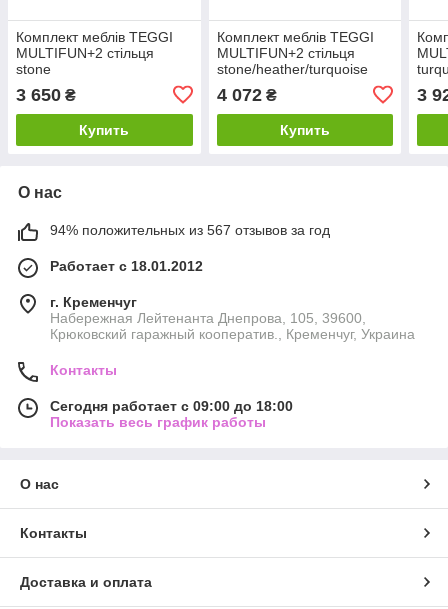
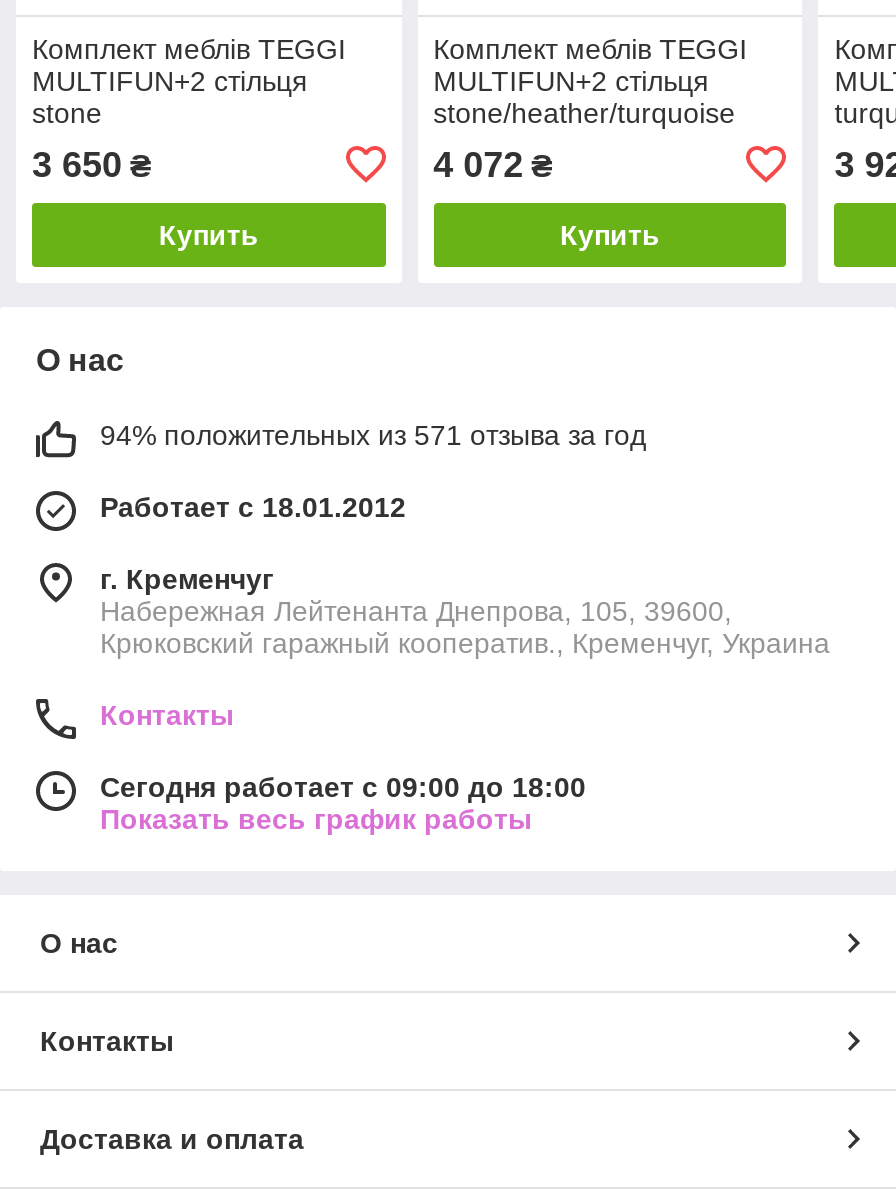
[50,222,330,238] 94% положительных из 567 отзывов за год -> [100,419,646,451] 94% положительных из 571 отзыва за год

